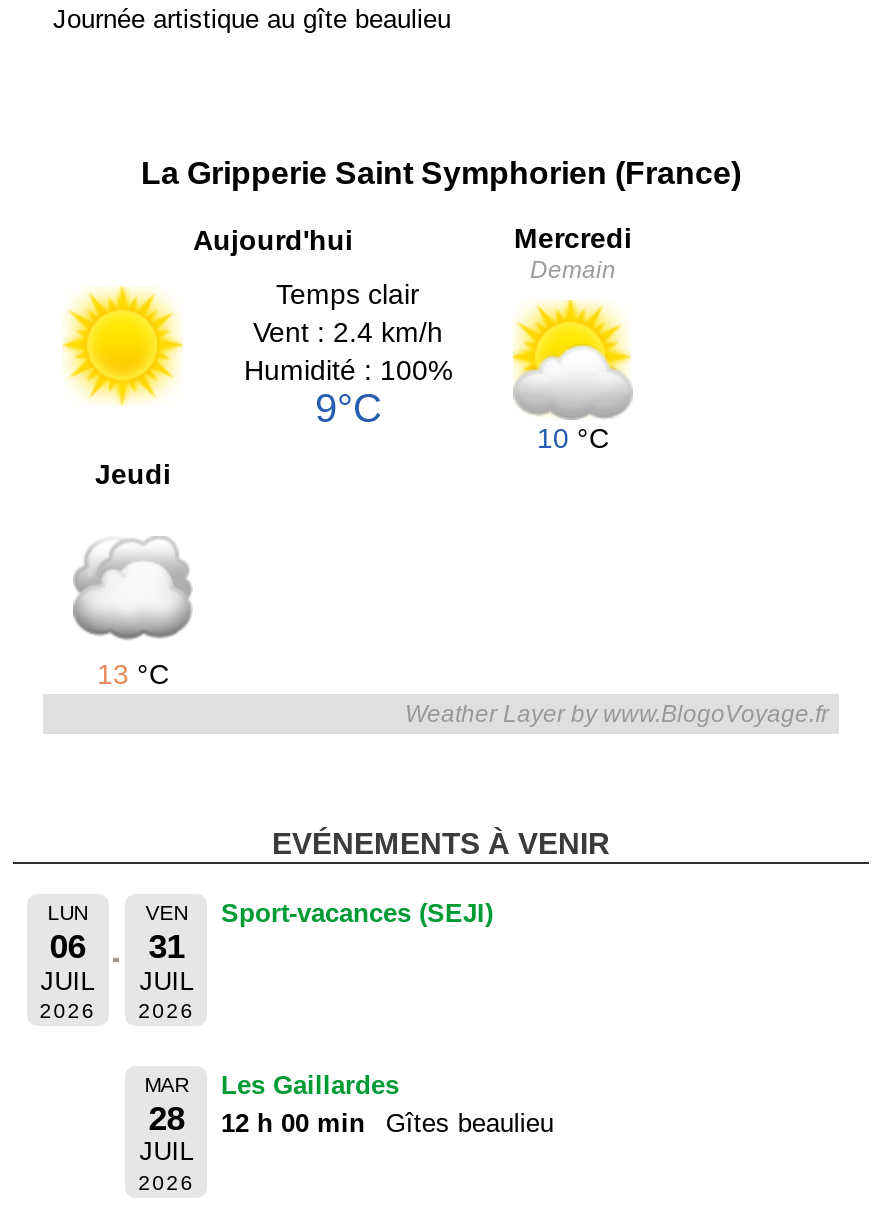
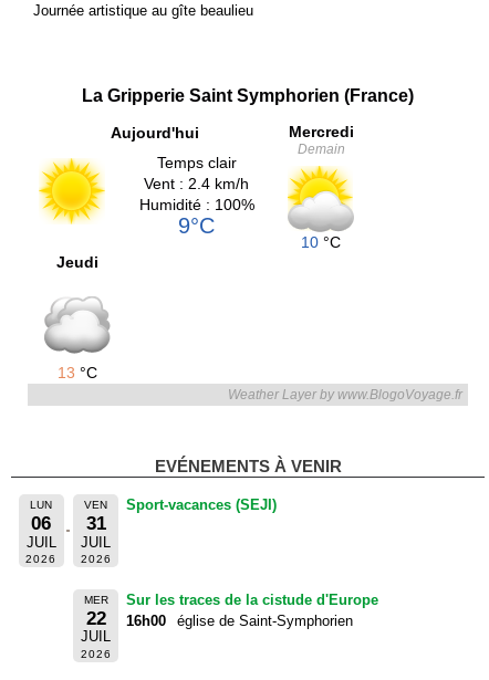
[144,1073,188,1137] MAR | 28 -> [84,593,108,629] MER | 22
[221,1069,554,1137] Les Gaillardes | 12 h 00 min | Gîtes beaulieu -> [126,591,378,629] Sur les traces de la cistude d'Europe | 16h00 | église de Saint-Symphorien

